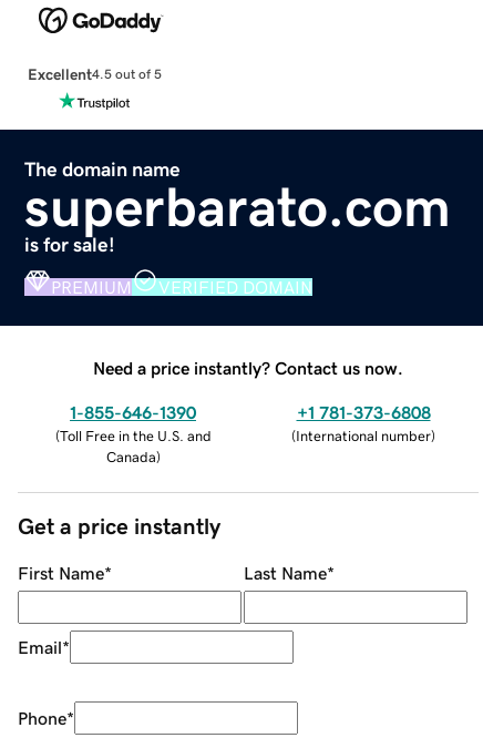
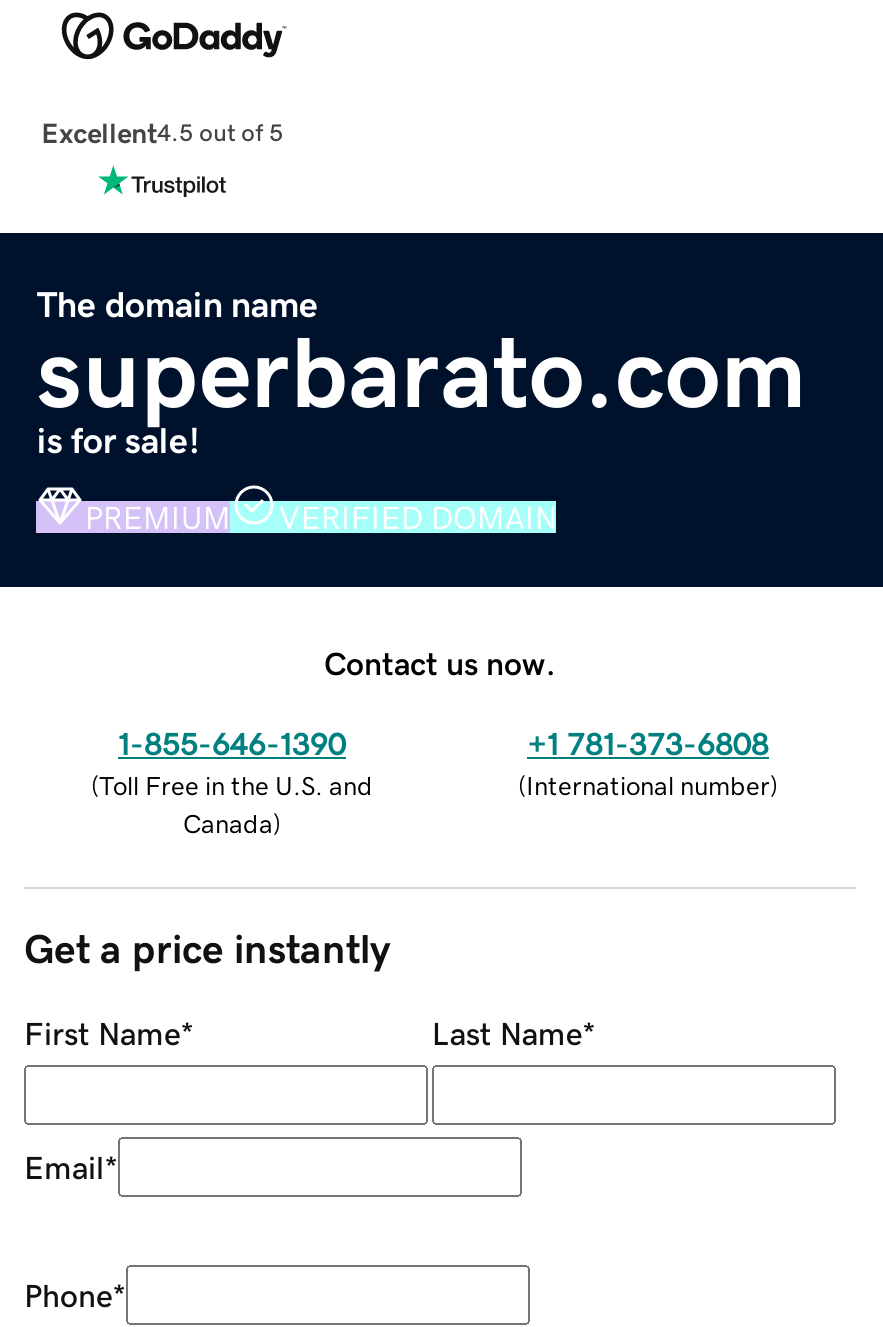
[93,359,403,376] Need a price instantly? Contact us now. -> [324,646,556,678] Contact us now.

